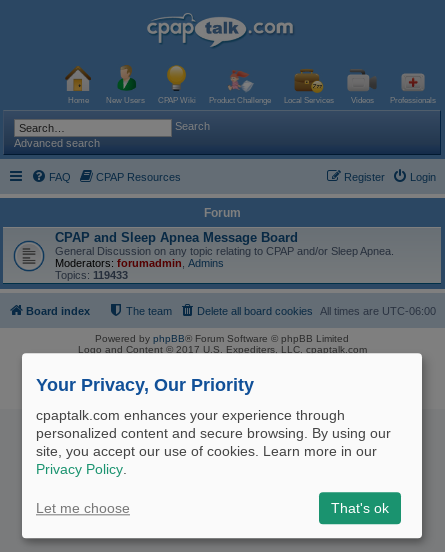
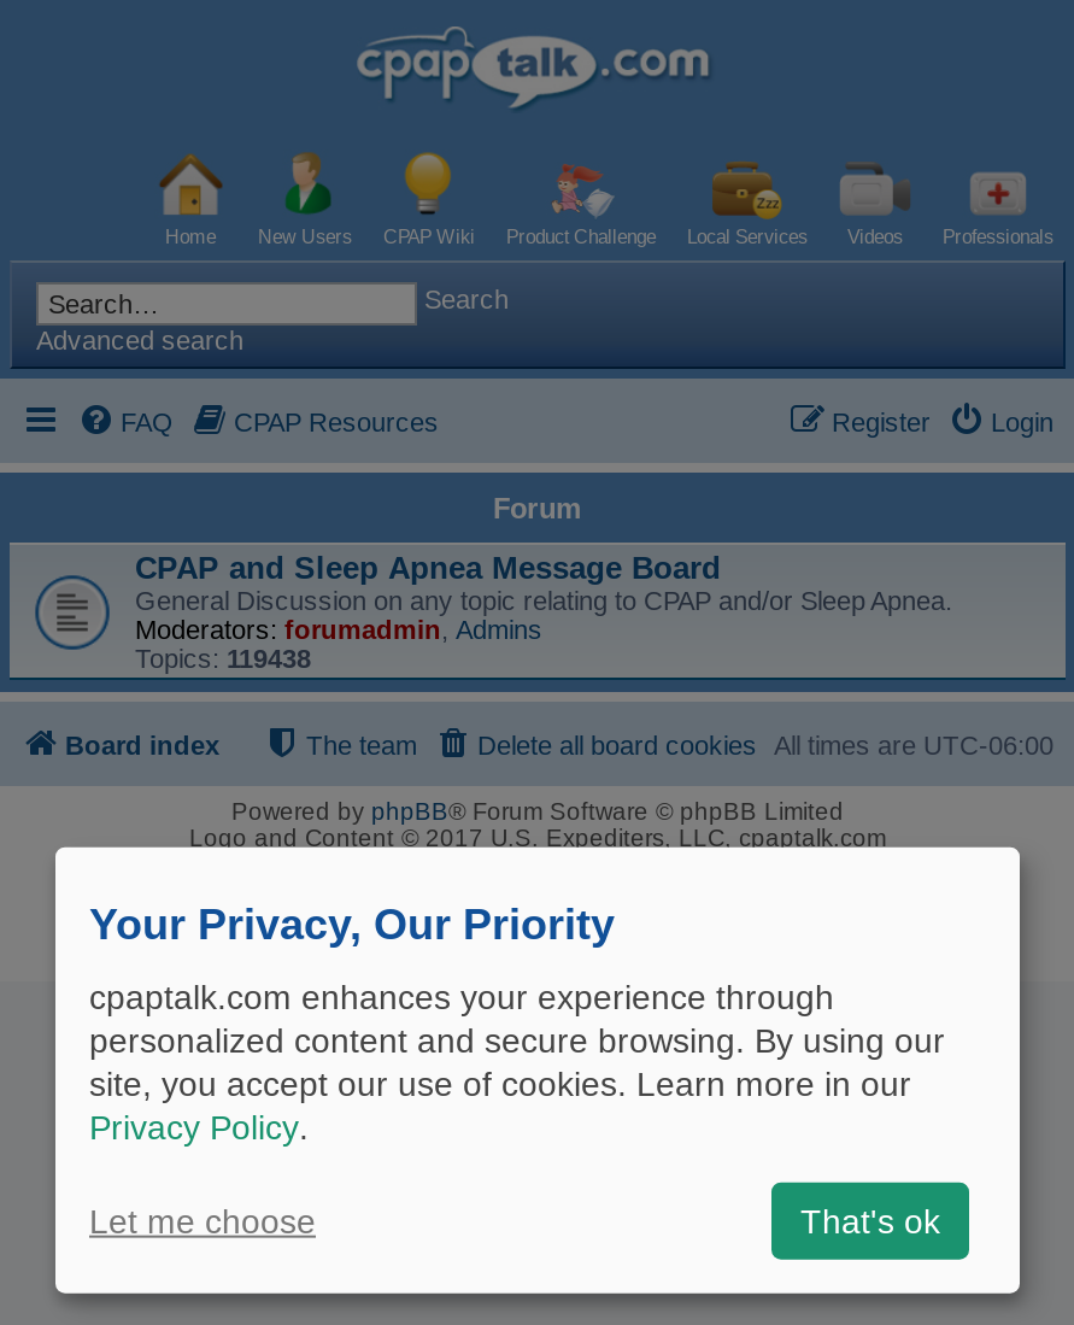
[55,268,128,280] Topics: 119433 -> [135,643,311,672] Topics: 119438

